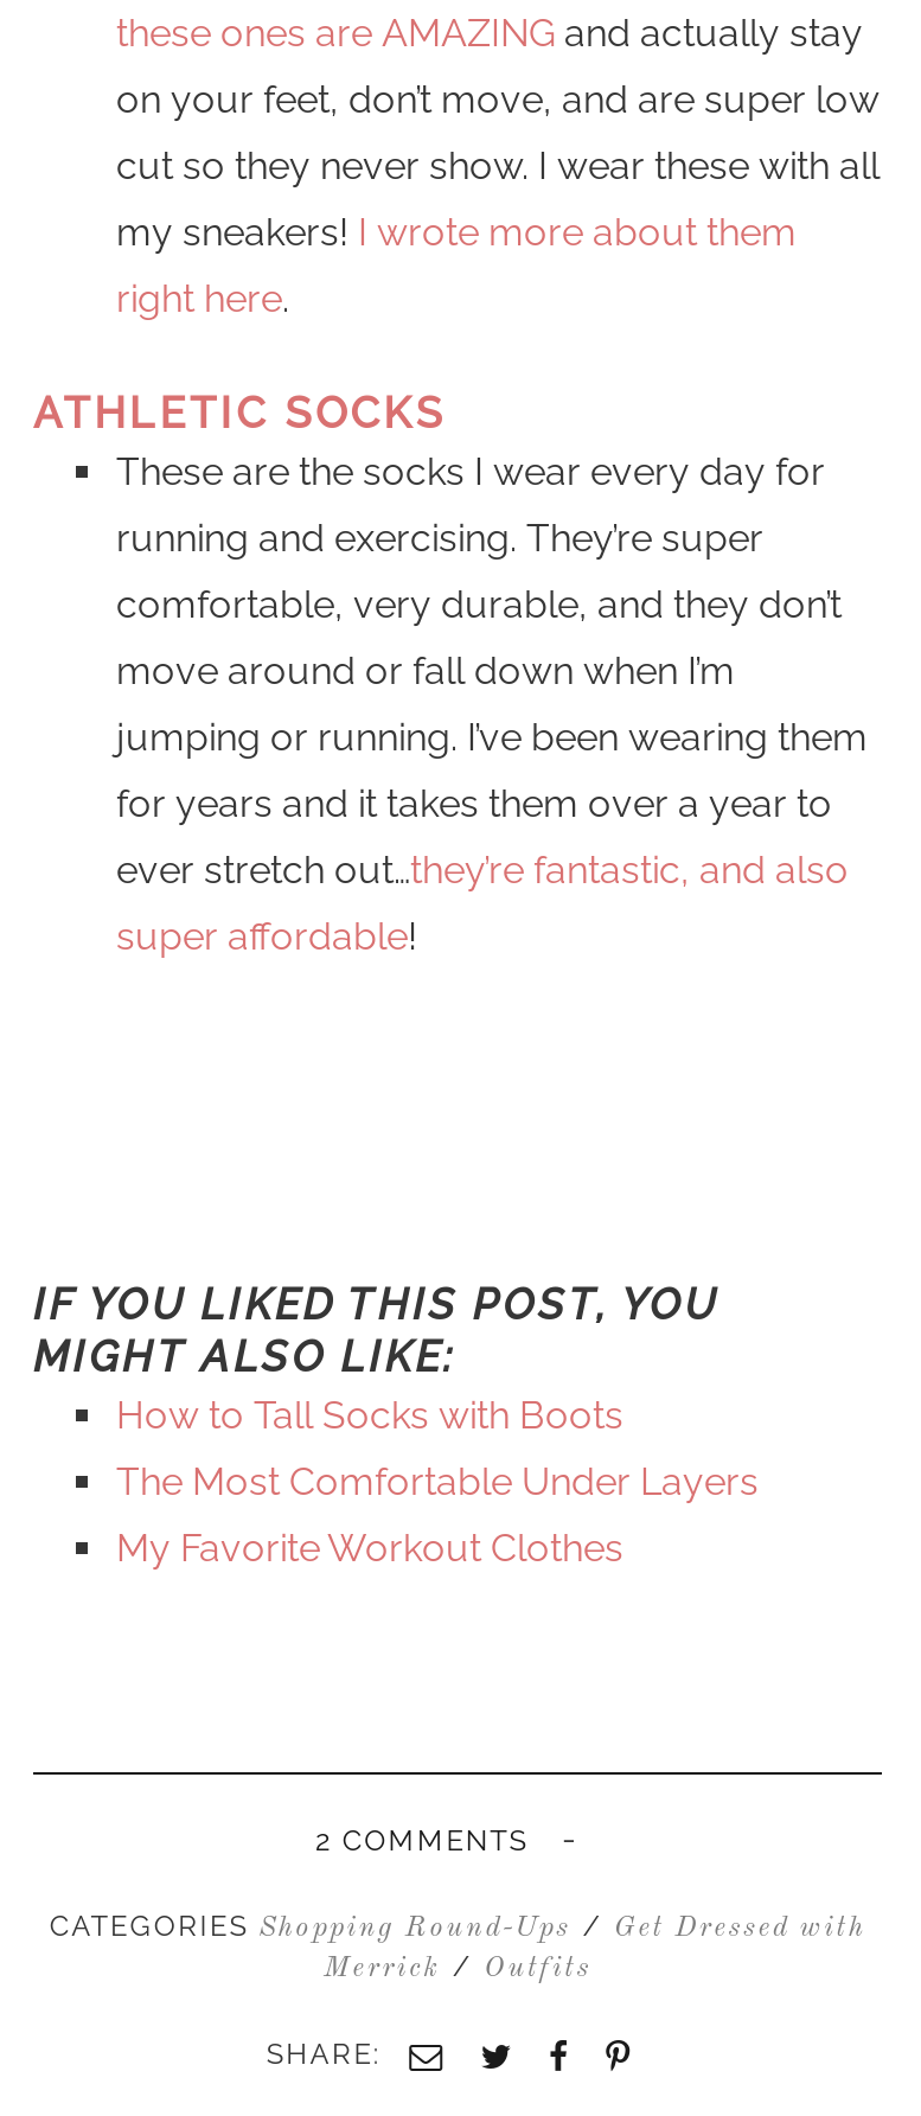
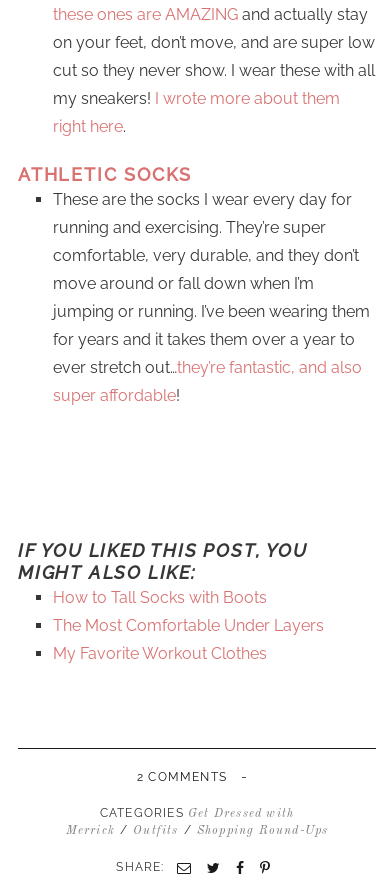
[50,1909,866,1983] CATEGORIES Shopping Round-Ups / Get Dressed with | Merrick / Outfits -> [66,806,328,837] CATEGORIES Get Dressed with | Merrick / Outfits / Shopping Round-Ups

